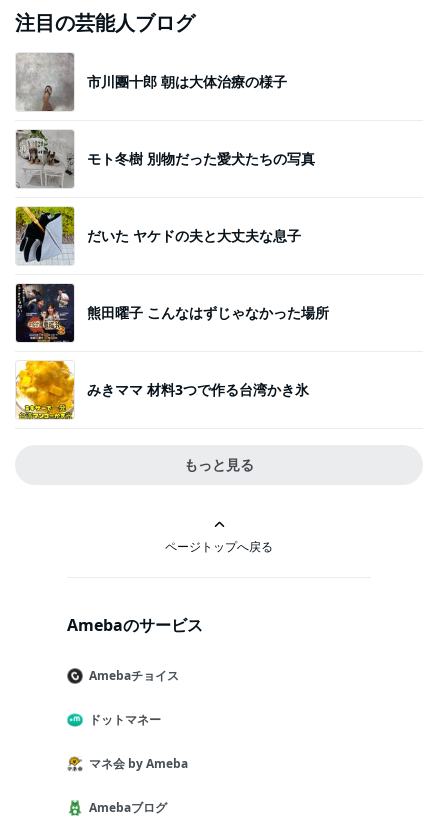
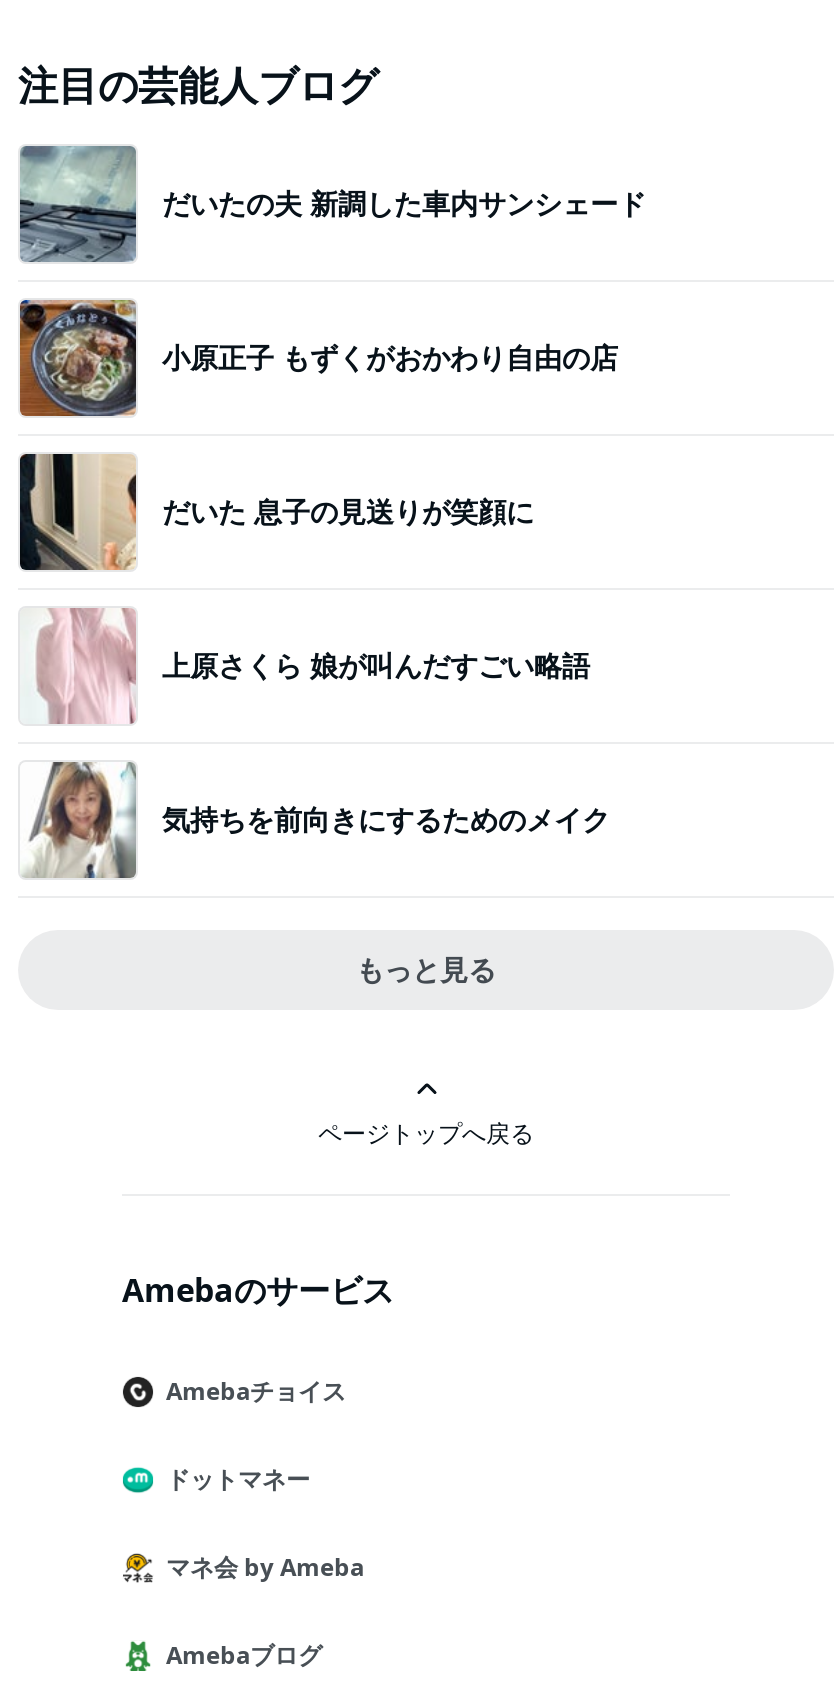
[16,53,287,112] [image] | 市川團十郎 朝は大体治療の様子 -> [18,146,646,264] [image] | だいたの夫 新調した車内サンシェード
[16,129,315,188] [image] | モト冬樹 別物だった愛犬たちの写真 -> [18,298,618,418] [image] | 小原正子 もずくがおかわり自由の店
[15,206,301,265] [image] | だいた ヤケドの夫と大丈夫な息子 -> [18,452,534,572] [image] | だいた 息子の見送りが笑顔に
[15,283,329,343] [image] | 熊田曜子 こんなはずじゃなかった場所 -> [20,606,590,726] [image] | 上原さくら 娘が叫んだすごい略語
[15,360,309,419] [image] | みきママ 材料3つで作る台湾かき氷 -> [20,760,610,880] [image] | 気持ちを前向きにするためのメイク

